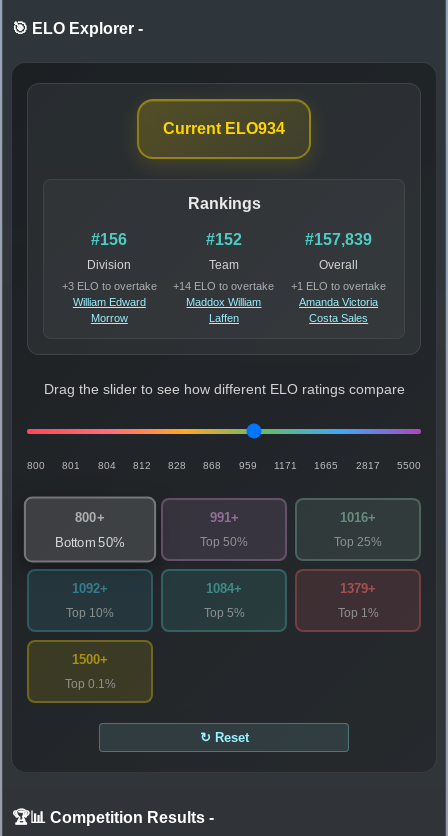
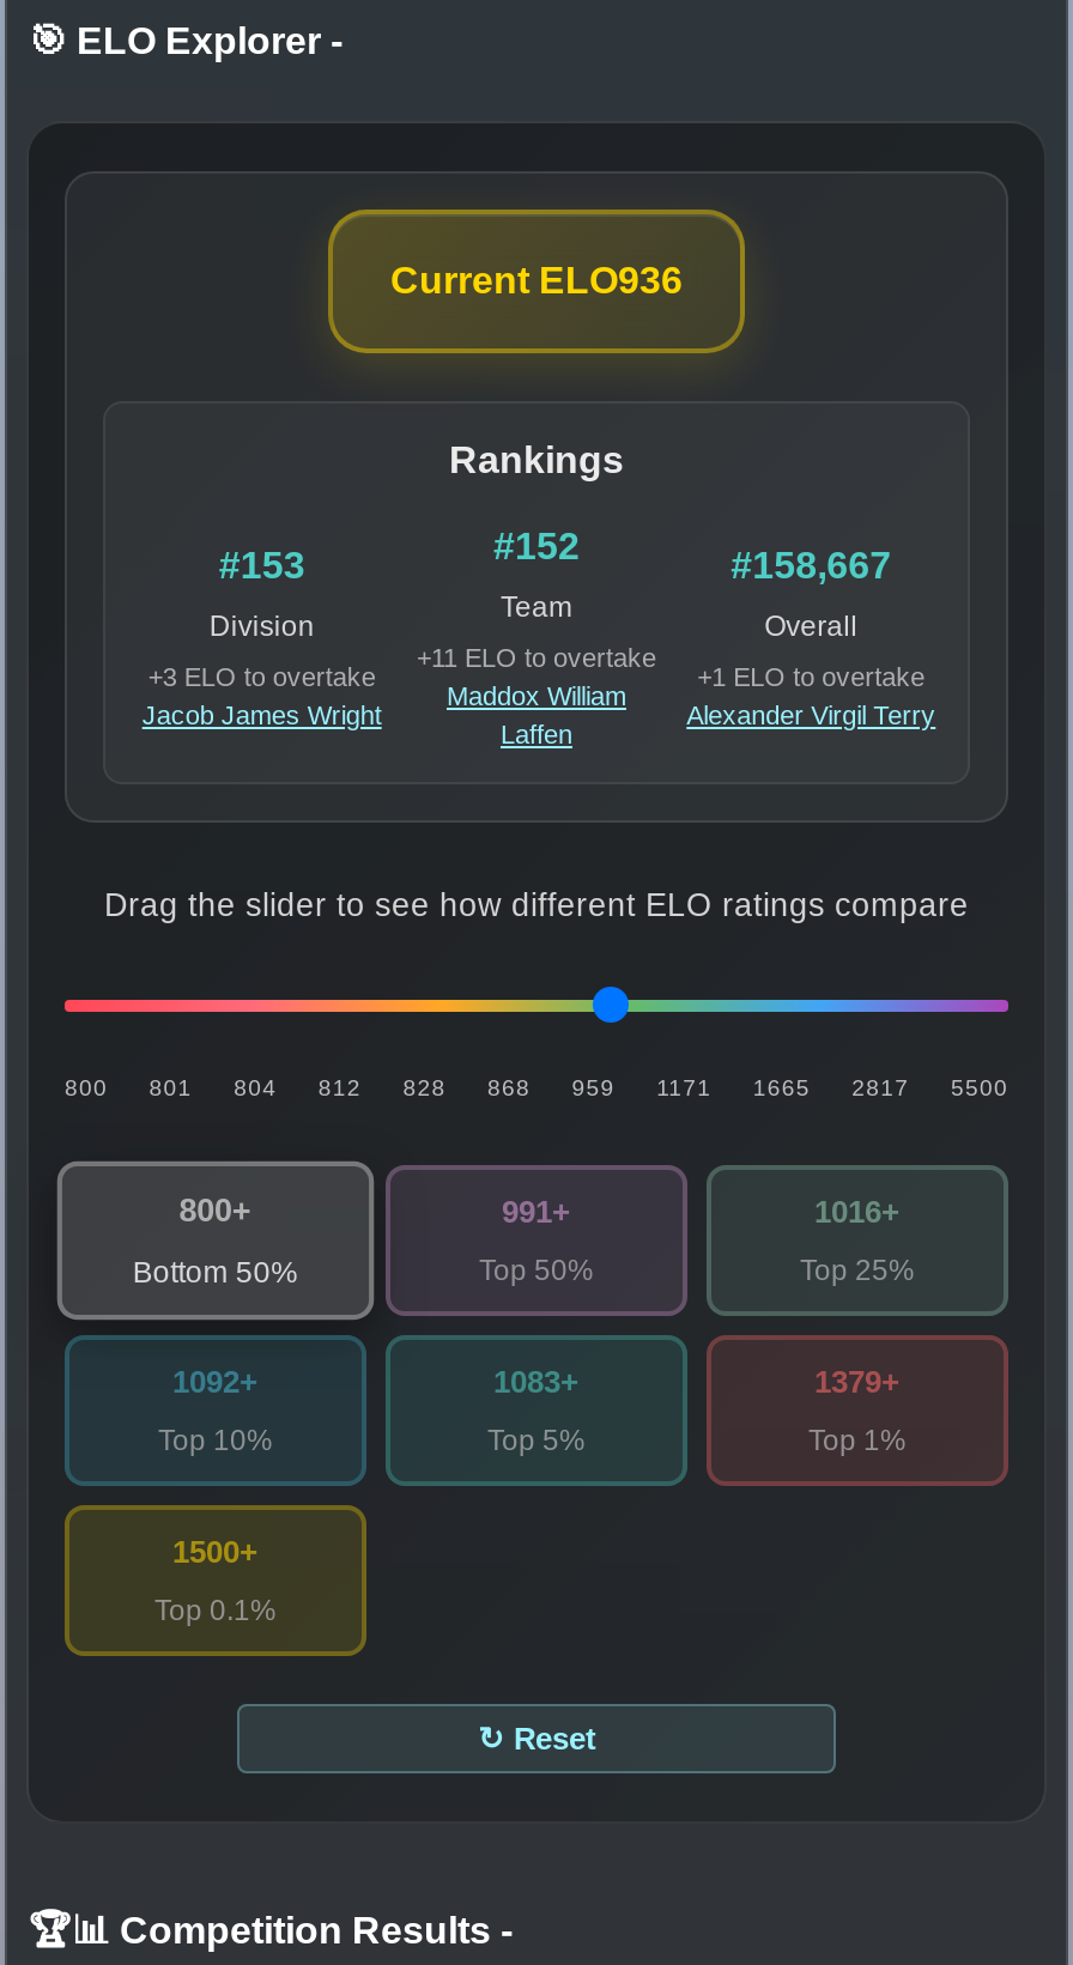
[163,119,285,136] Current ELO934 -> [390,259,683,299] Current ELO936
[91,230,127,247] #156 -> [219,544,305,584] #153
[305,230,372,247] #157,839 -> [731,544,891,584] #158,667
[173,279,274,291] +14 ELO to overtake -> [417,642,656,671] +11 ELO to overtake
[73,295,146,323] William Edward | Morrow -> [142,699,382,728] Jacob James Wright
[299,295,378,323] Amanda Victoria | Costa Sales -> [686,699,936,728] Alexander Virgil Terry
[206,580,242,595] 1084+ -> [493,1363,580,1399] 1083+

